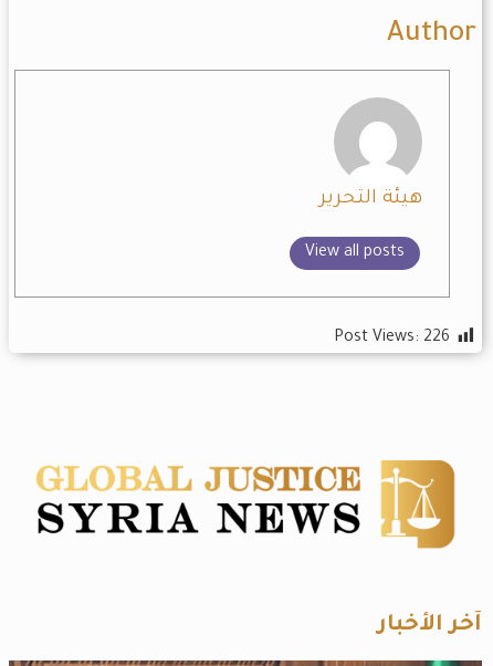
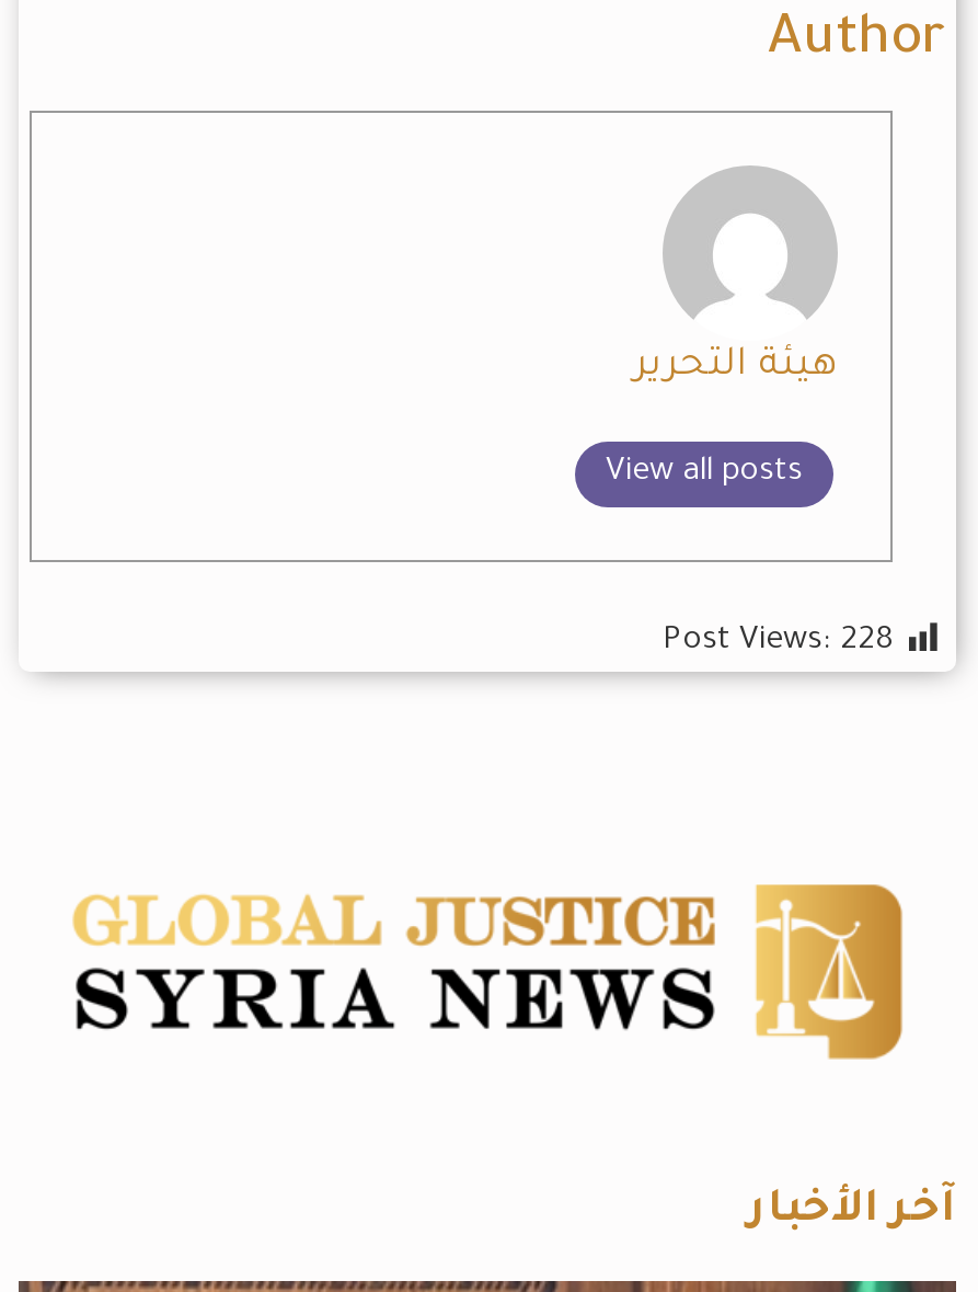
[334,330,450,348] Post Views: 226 -> [663,626,893,661] Post Views: 228

